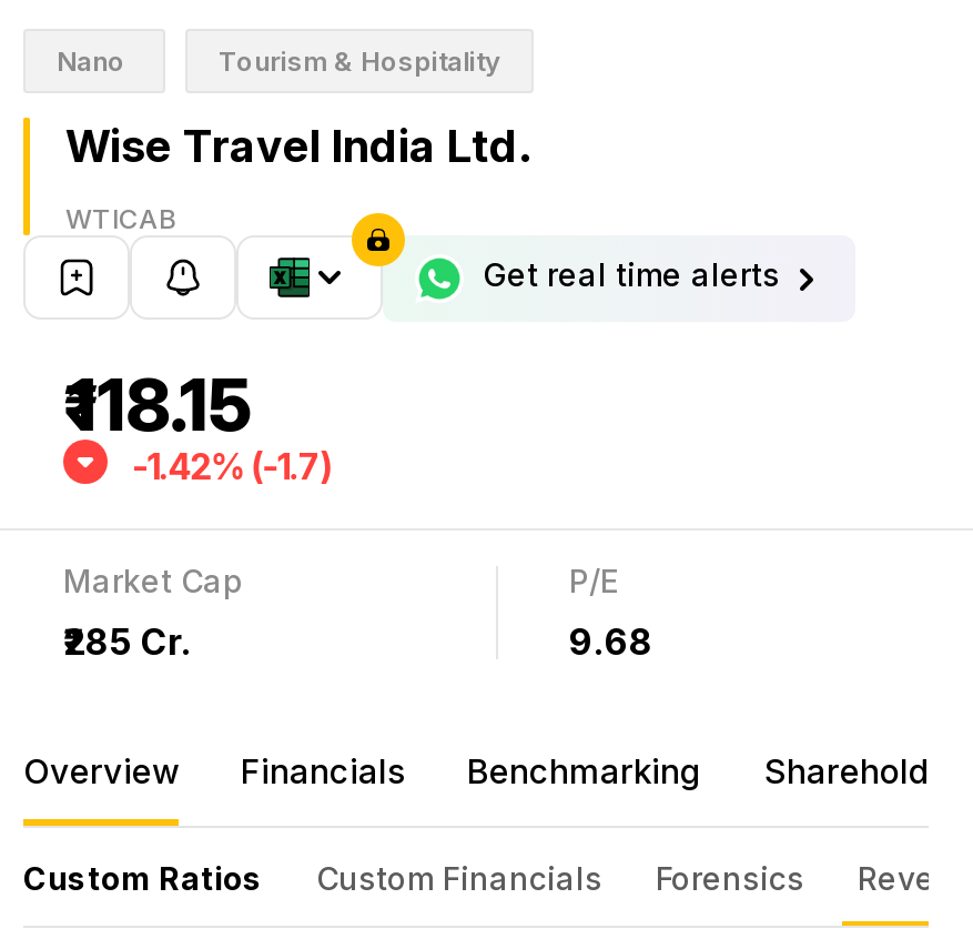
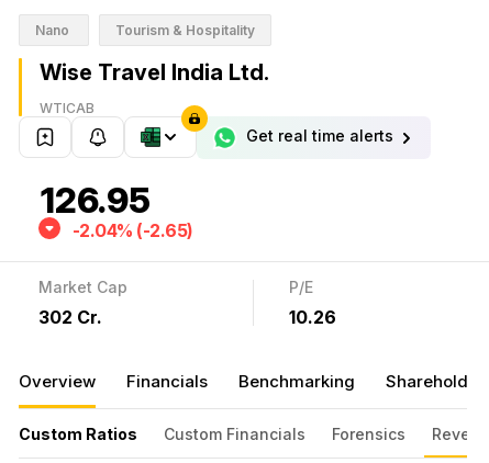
[68,362,253,448] 118.15 -> [41,179,151,222] 126.95
[132,444,332,488] -1.42% (-1.7) -> [73,219,193,241] -2.04% (-2.65)
[63,619,192,664] ₹285 Cr. -> [38,306,102,328] ₹302 Cr.
[569,619,653,664] 9.68 -> [289,306,336,328] 10.26

